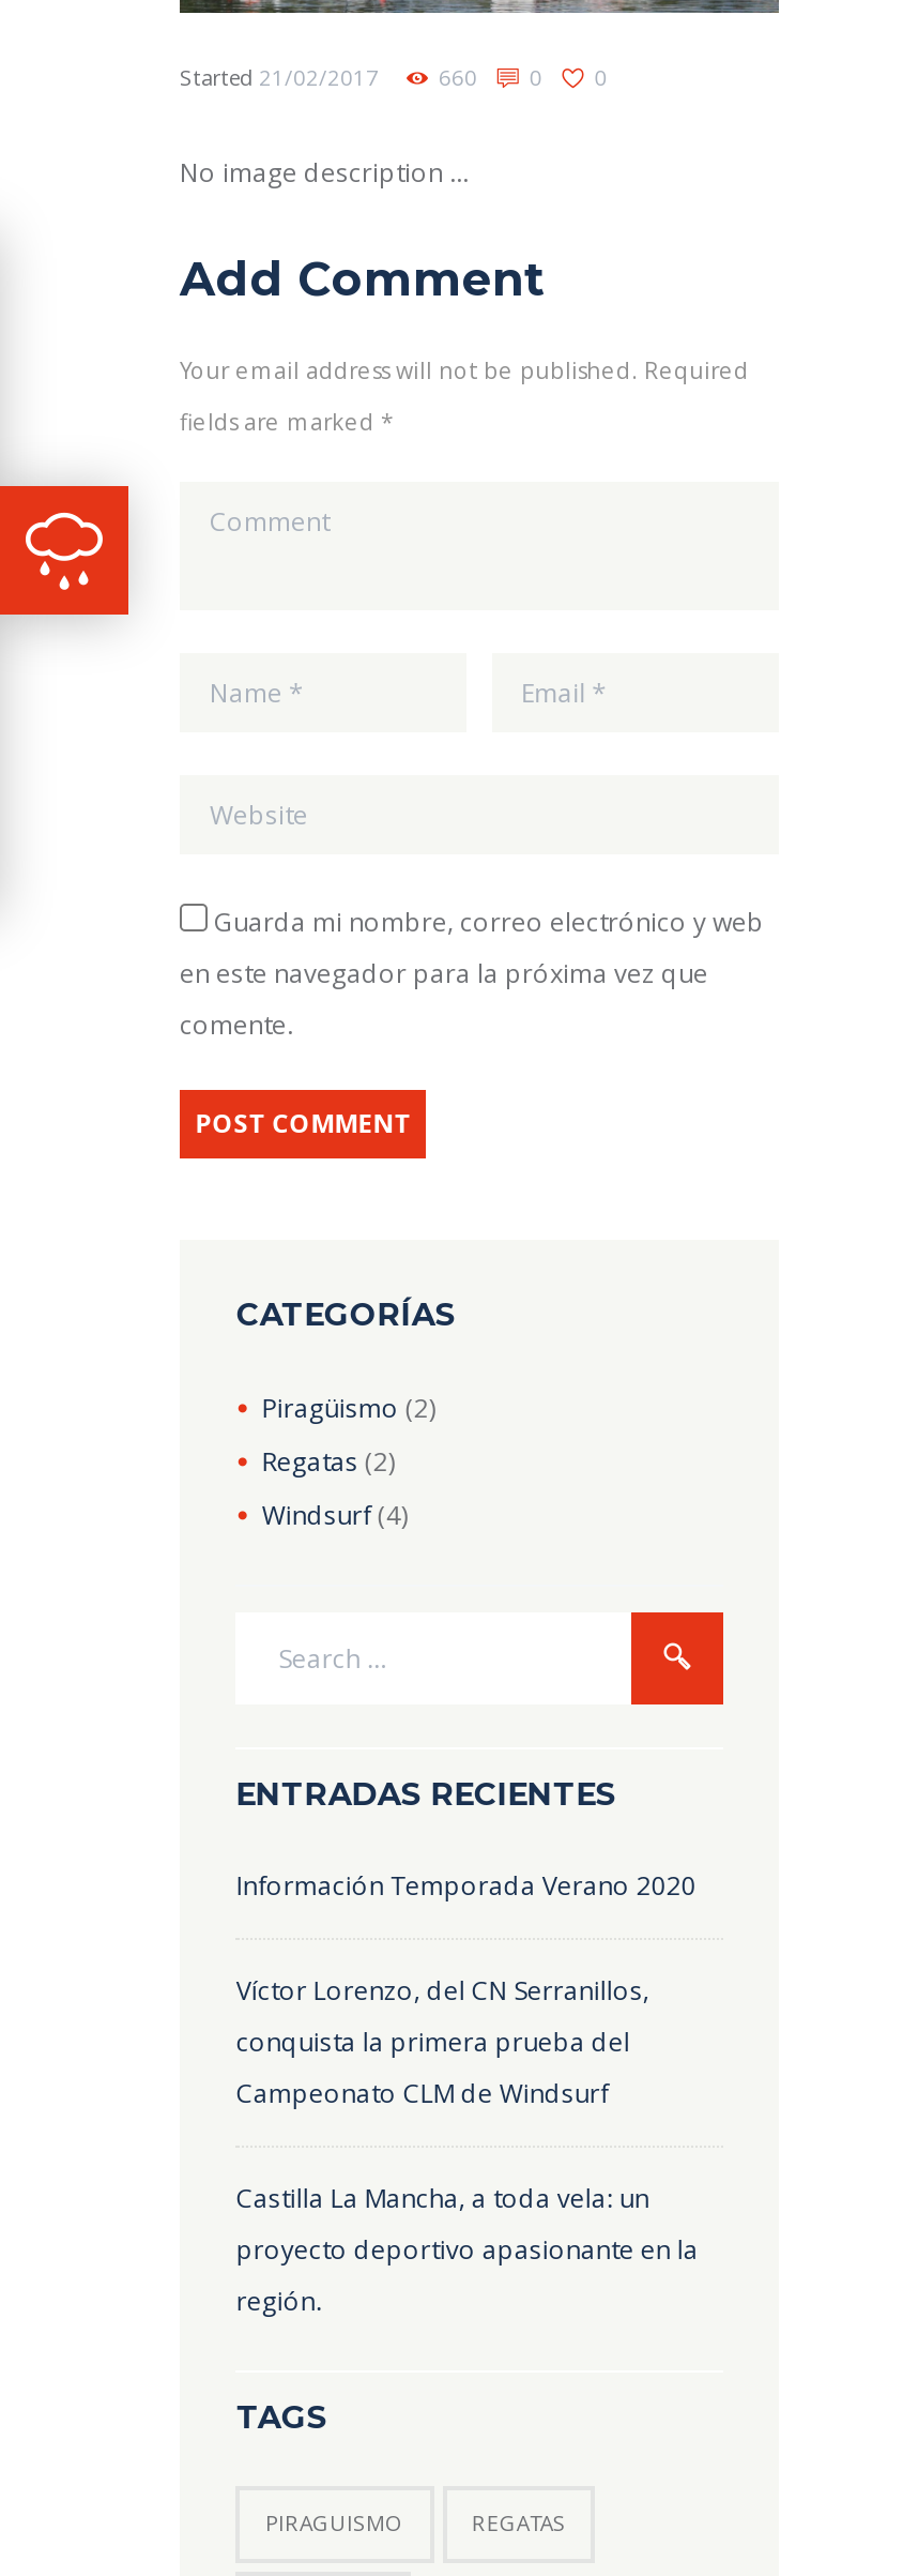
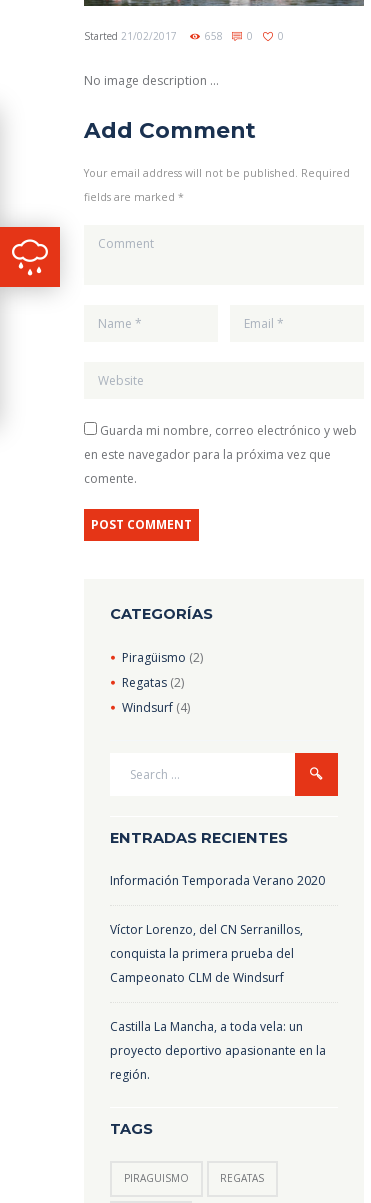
[180,62,607,92] Started 21/02/2017 660 0 0 -> [84,29,284,43] Started 21/02/2017 658 0 0

